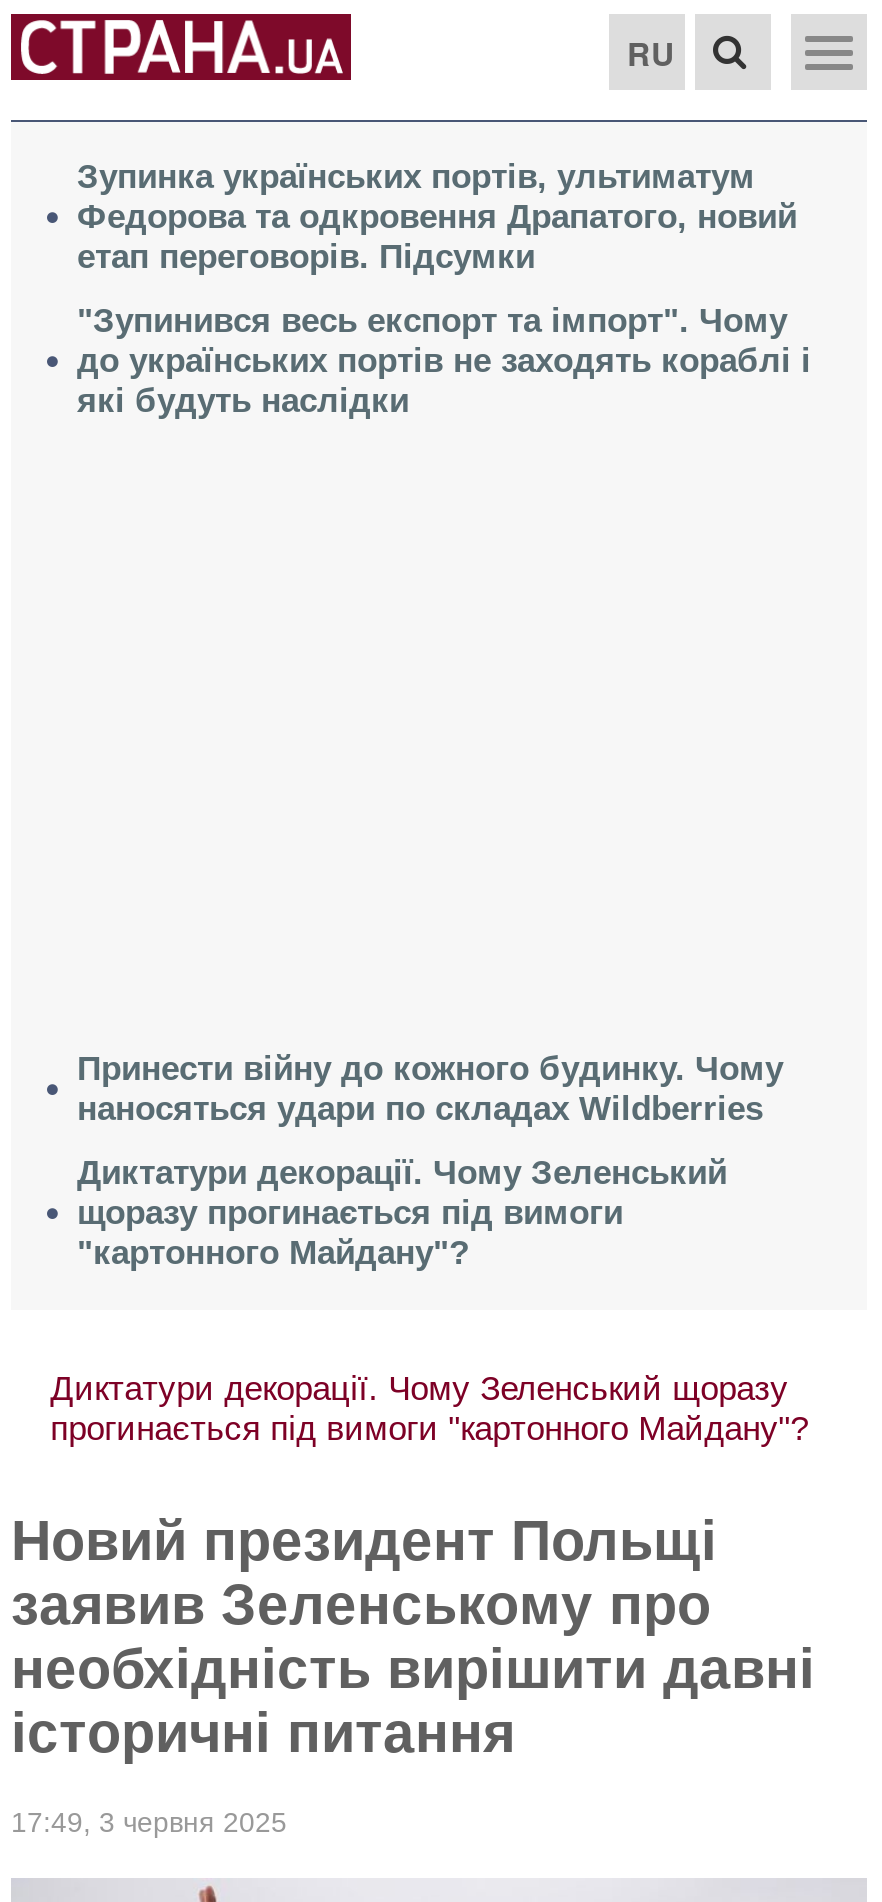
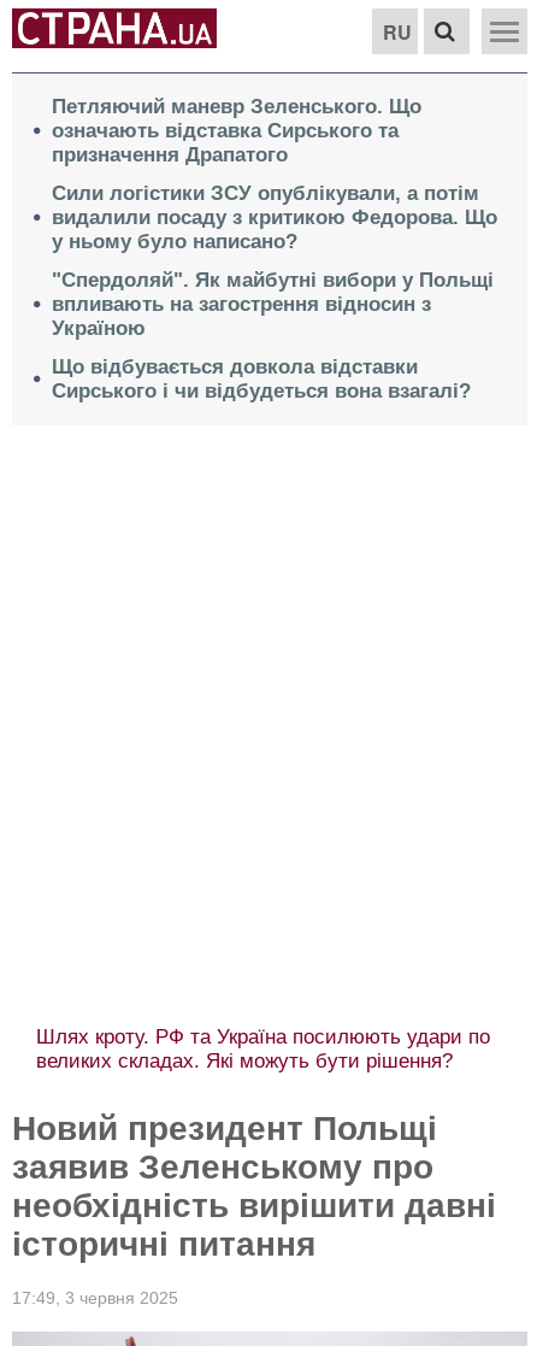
[77,158,797,276] Зупинка українських портів, ультиматум | Федорова та одкровення Драпатого, новий | етап переговорів. Підсумки -> [52,95,421,166] Петляючий маневр Зеленського. Що | означають відставка Сирського та | призначення Драпатого
[77,302,811,420] "Зупинився весь експорт та імпорт". Чому | до українських портів не заходять кораблі і | які будуть наслідки -> [52,182,497,253] Сили логістики ЗСУ опублікували, а потім | видалили посаду з критикою Федорова. Що | у ньому було написано?
[77,1050,783,1128] Принести війну до кожного будинку. Чому | наносяться удари по складах Wildberries -> [52,269,494,340] "Спердоляй". Як майбутні вибори у Польщі | впливають на загострення відносин з | Україною
[77,1154,727,1272] Диктатури декорації. Чому Зеленський | щоразу прогинається під вимоги | "картонного Майдану"? -> [52,355,471,402] Що відбувається довкола відставки | Сирського і чи відбудеться вона взагалі?
[50,1370,808,1448] Диктатури декорації. Чому Зеленський щоразу | прогинається під вимоги "картонного Майдану"? -> [36,1025,490,1072] Шлях кроту. РФ та Україна посилюють удари по | великих складах. Які можуть бути рішення?

